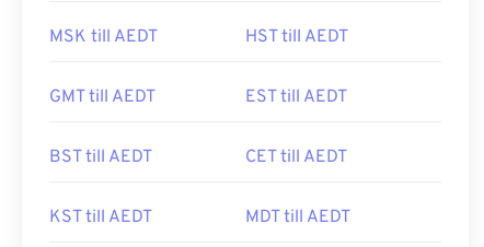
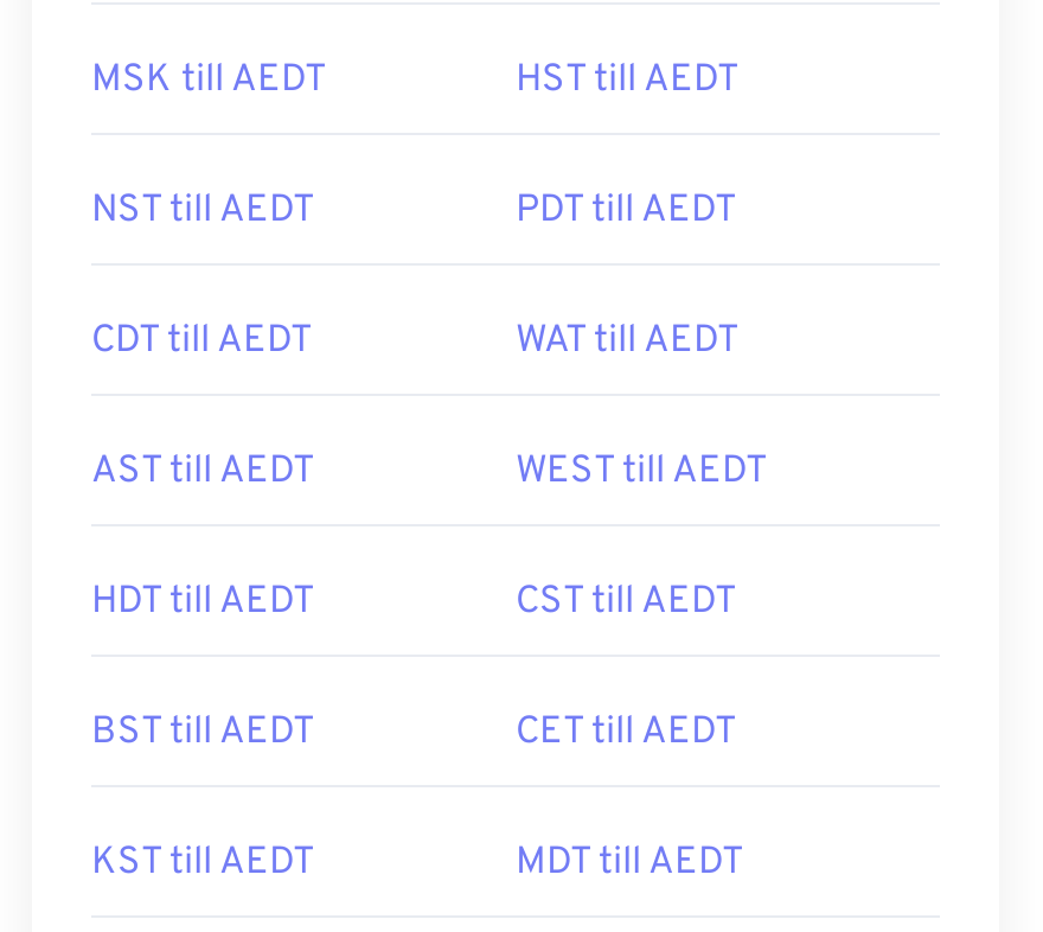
[49,86,347,108] GMT till AEDT | EST till AEDT -> [91,187,767,626] NST till AEDT | PDT till AEDT | CDT till AEDT | WAT till AEDT | AST till AEDT | WEST till AEDT | HDT till AEDT | CST till AEDT

